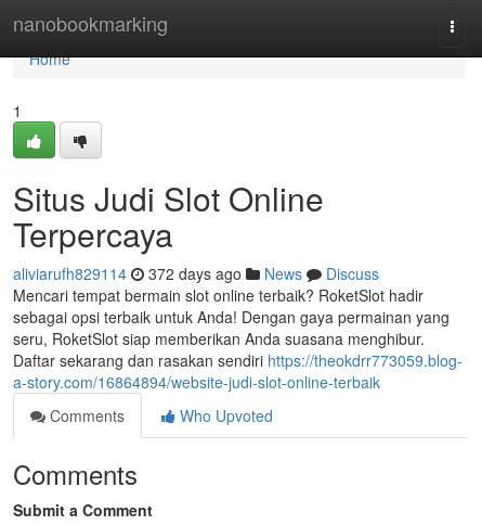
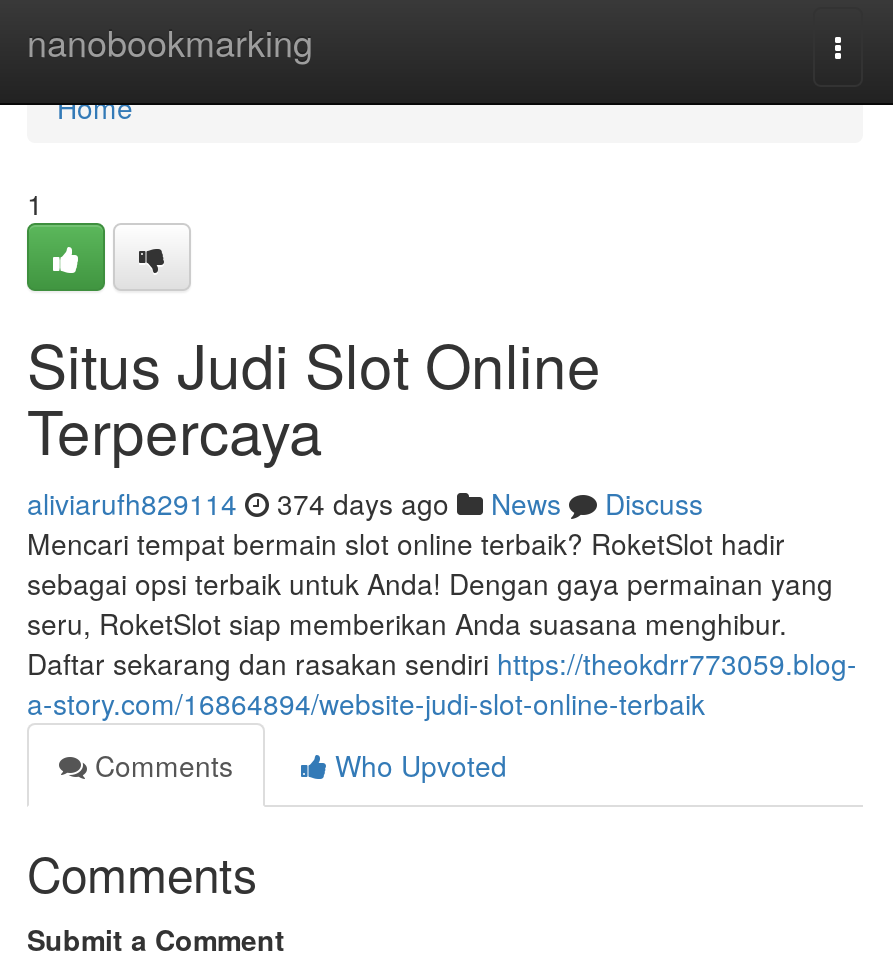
[13,262,379,284] aliviarufh829114 372 days ago News Discuss -> [27,483,703,523] aliviarufh829114 374 days ago News Discuss

